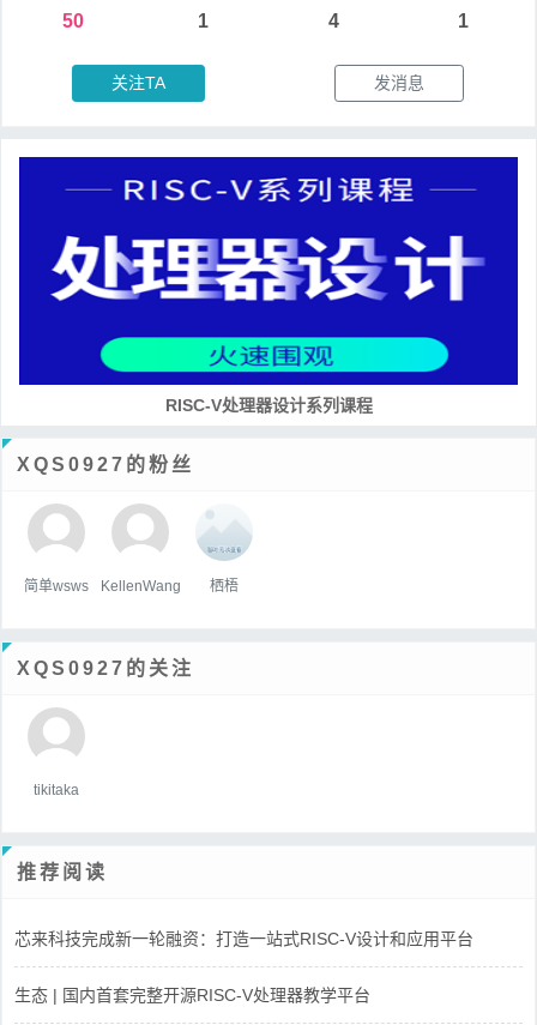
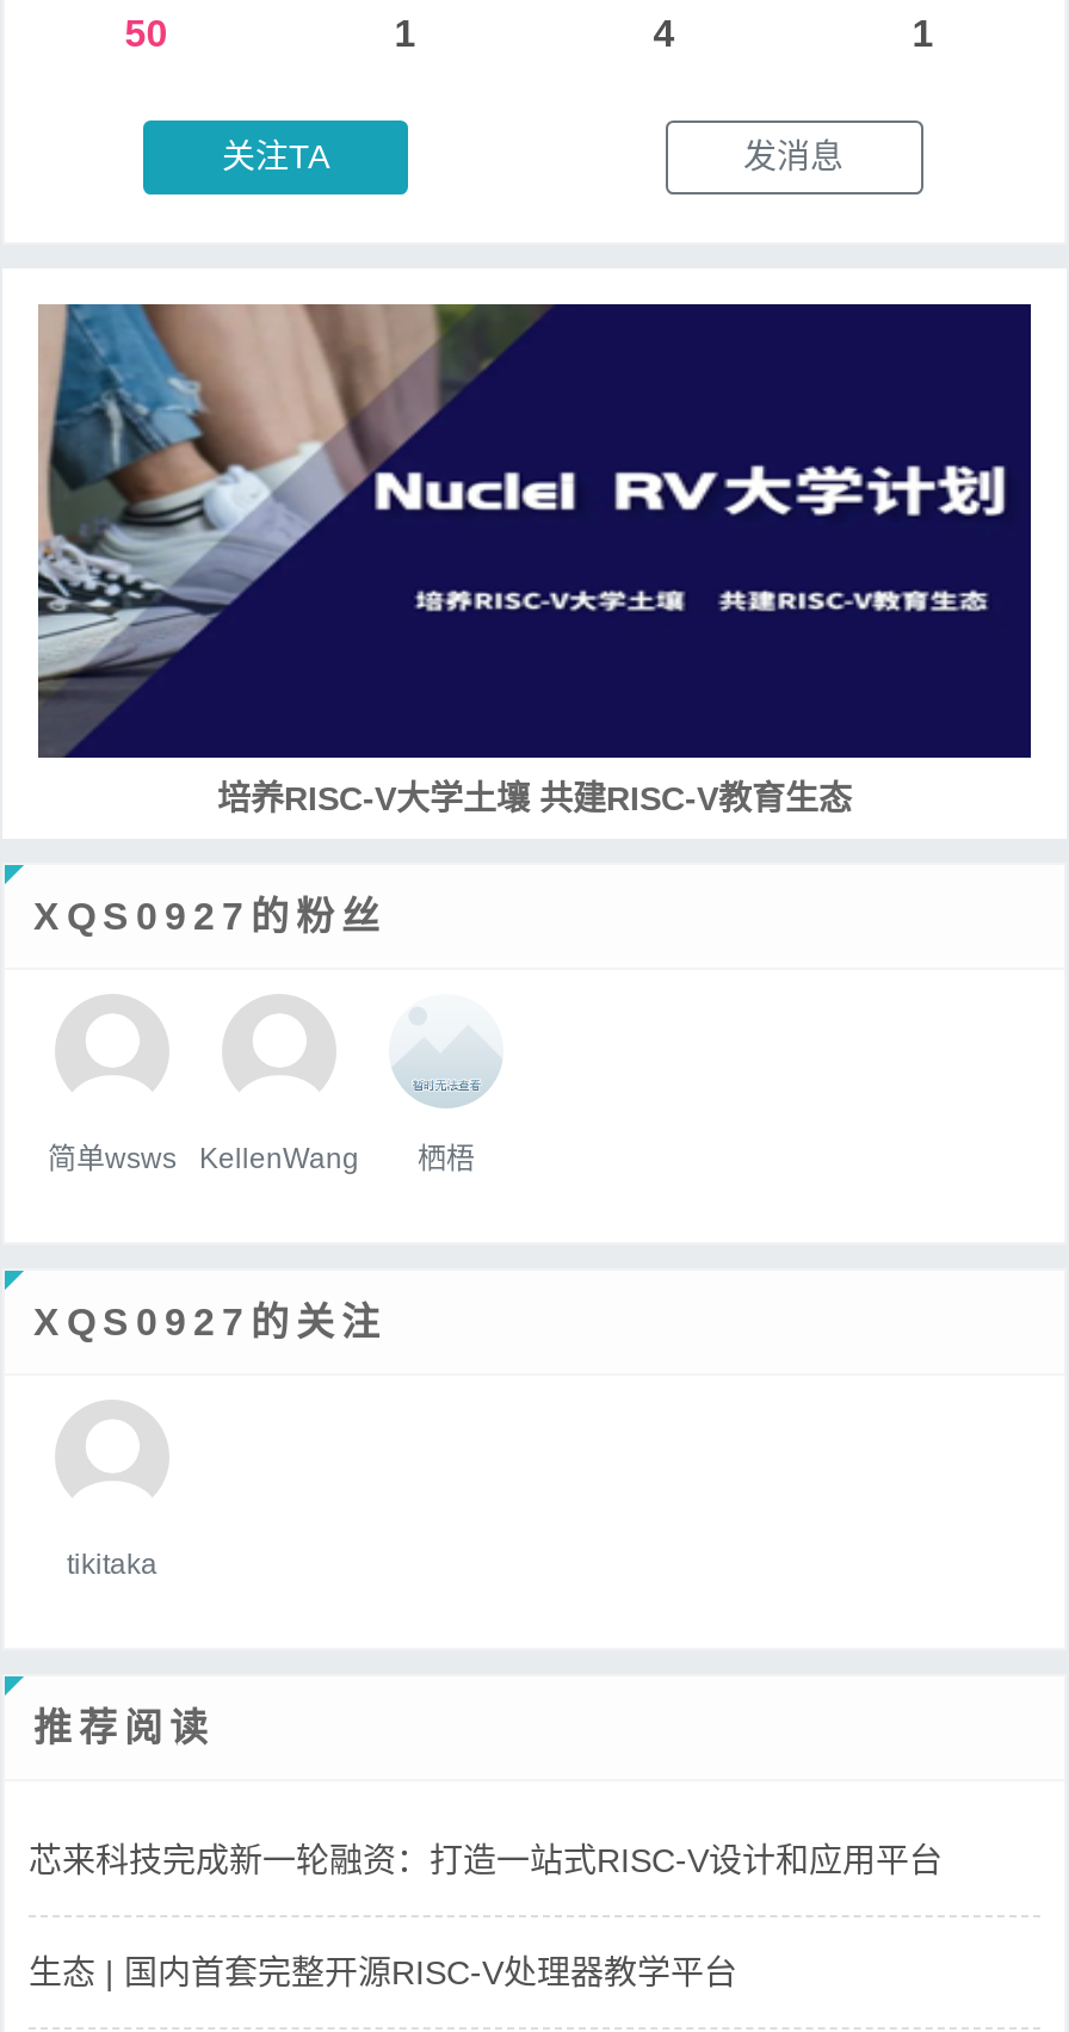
[18,156,519,415] [image] | RISC-V处理器设计系列课程 -> [36,302,1033,817] [image] | 培养RISC-V大学土壤 共建RISC-V教育生态

